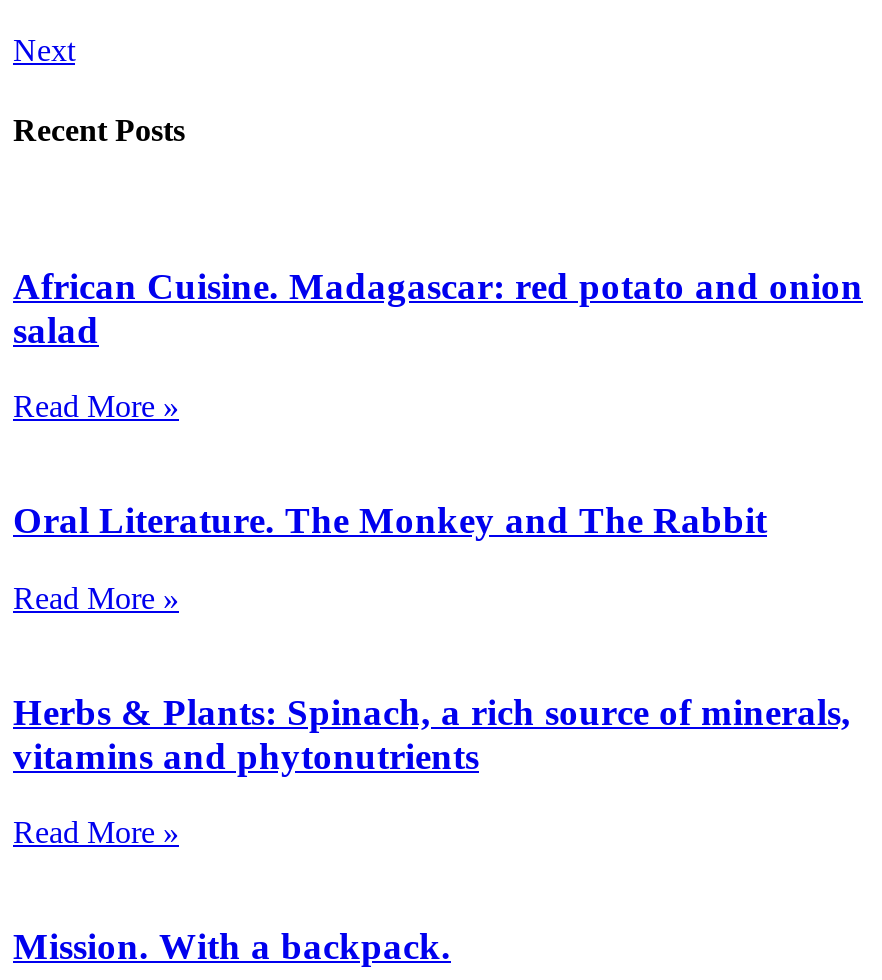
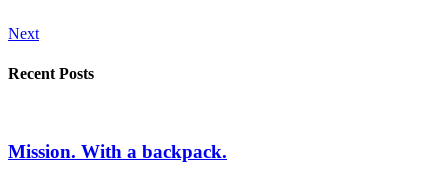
[13,264,863,850] African Cuisine. Madagascar: red potato and onion | salad | Read More » | Oral Literature. The Monkey and The Rabbit | Read More » | Herbs & Plants: Spinach, a rich source of minerals, | vitamins and phytonutrients | Read More » -> none

